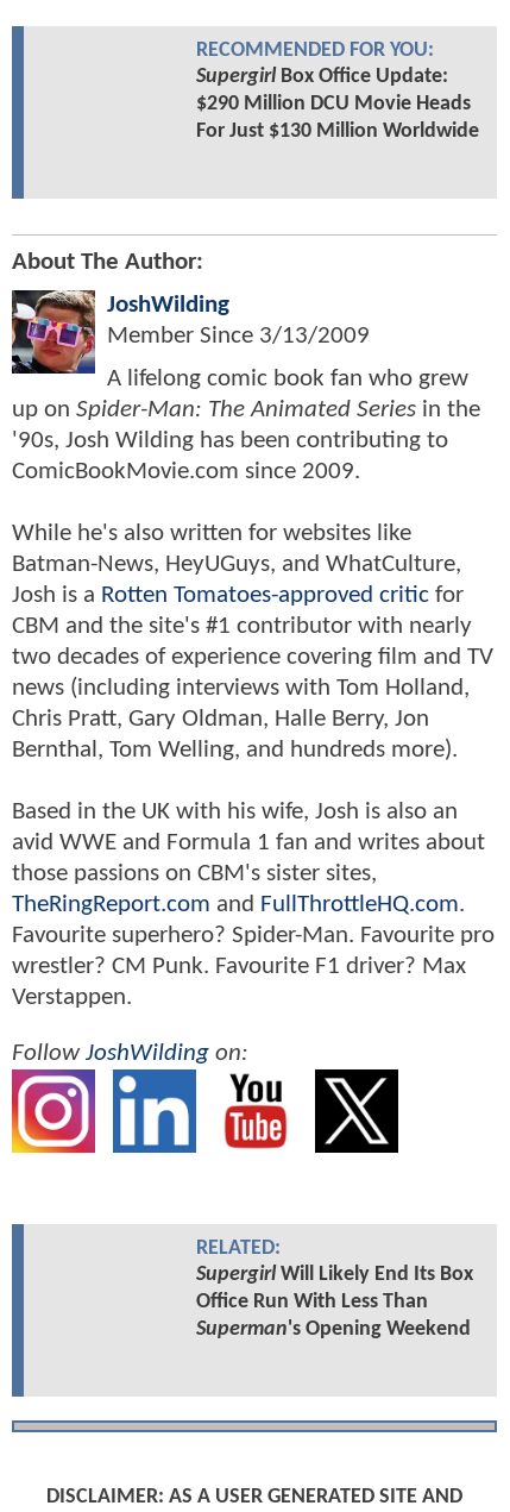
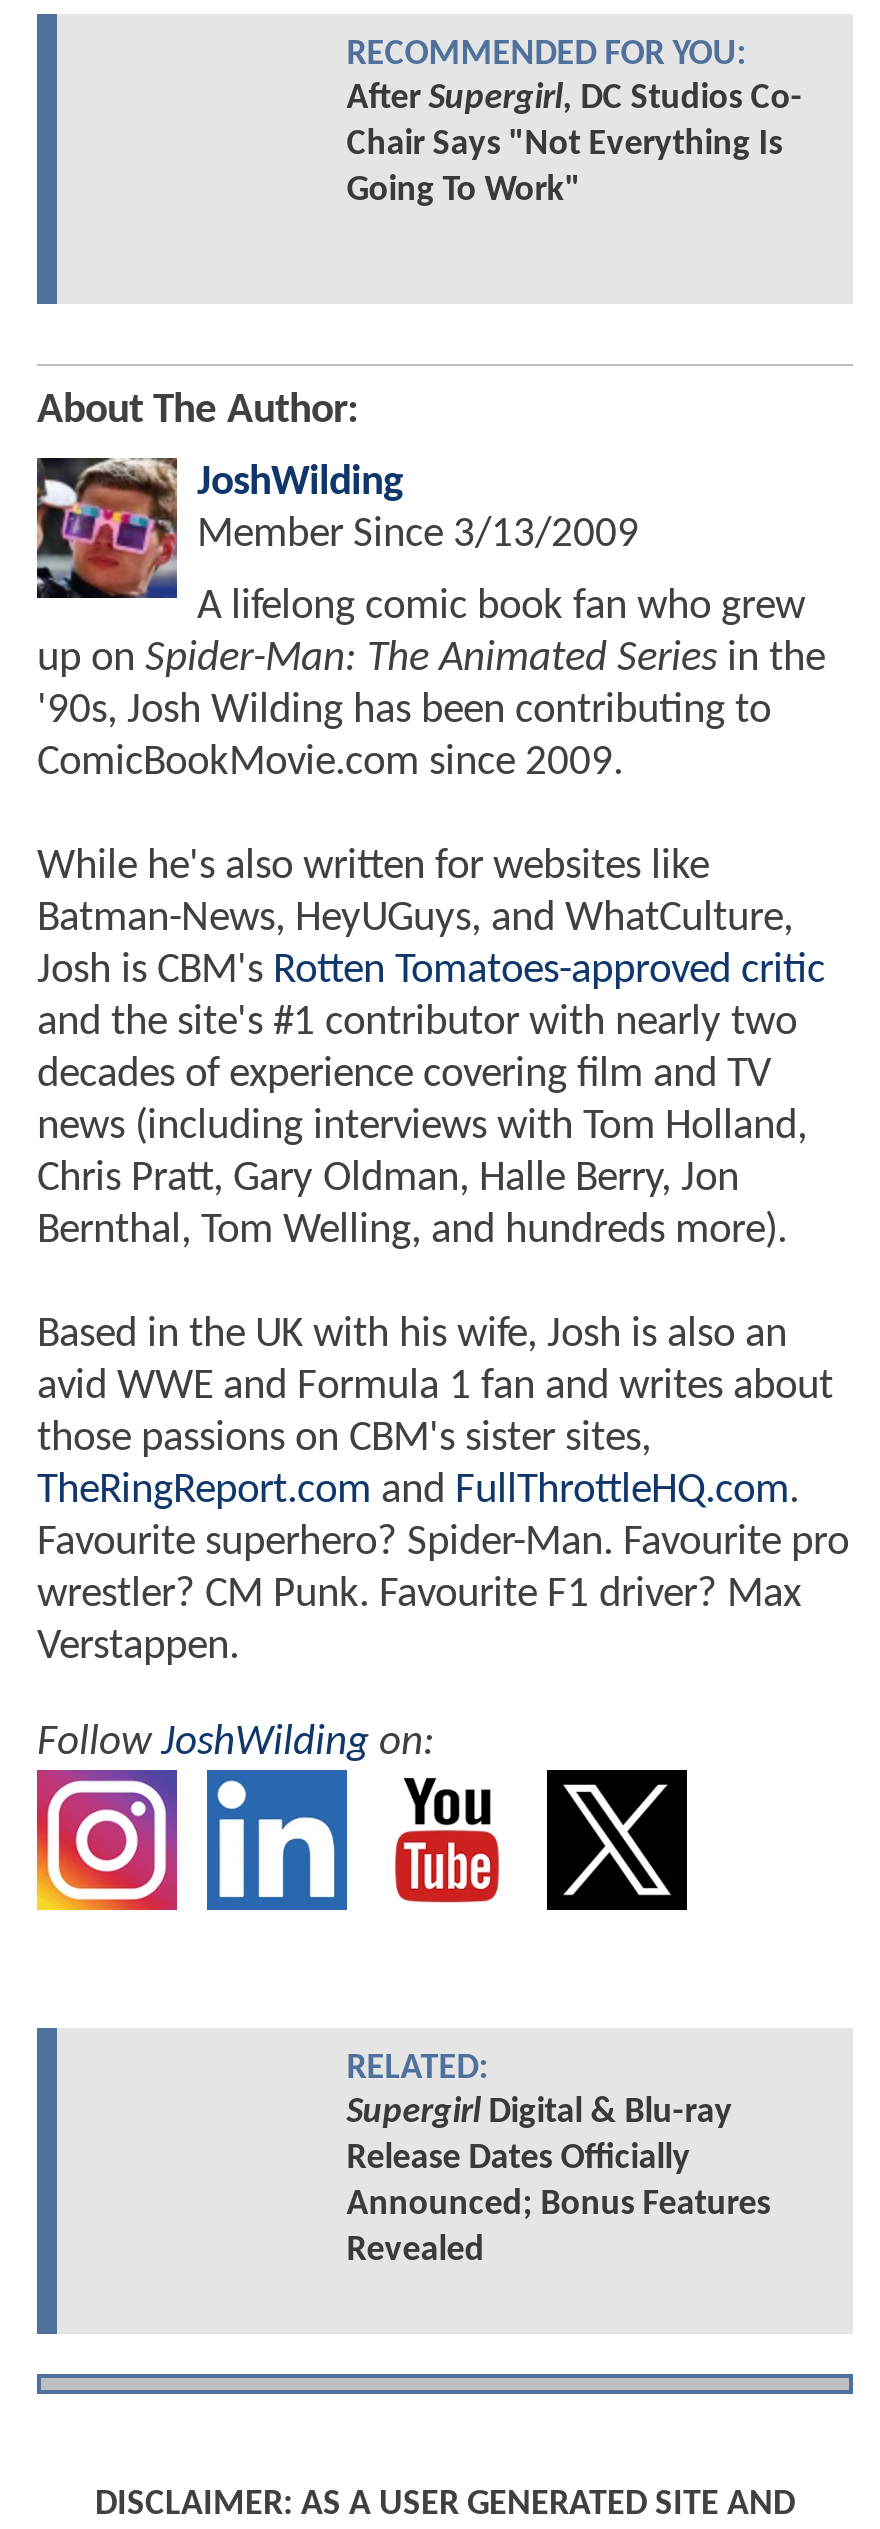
[196,66,479,143] Supergirl Box Office Update: | $290 Million DCU Movie Heads | For Just $130 Million Worldwide -> [346,81,802,211] After Supergirl, DC Studios Co- | Chair Says "Not Everything Is | Going To Work"
[12,583,493,670] Josh is a Rotten Tomatoes-approved critic for | CBM and the site's #1 contributor with nearly | two decades of experience covering film and TV -> [37,950,825,1096] Josh is CBM's Rotten Tomatoes-approved critic | and the site's #1 contributor with nearly two | decades of experience covering film and TV
[196,1263,473,1340] Supergirl Will Likely End Its Box | Office Run With Less Than | Superman's Opening Weekend -> [346,2094,770,2270] Supergirl Digital & Blu-ray | Release Dates Officially | Announced; Bonus Features | Revealed

